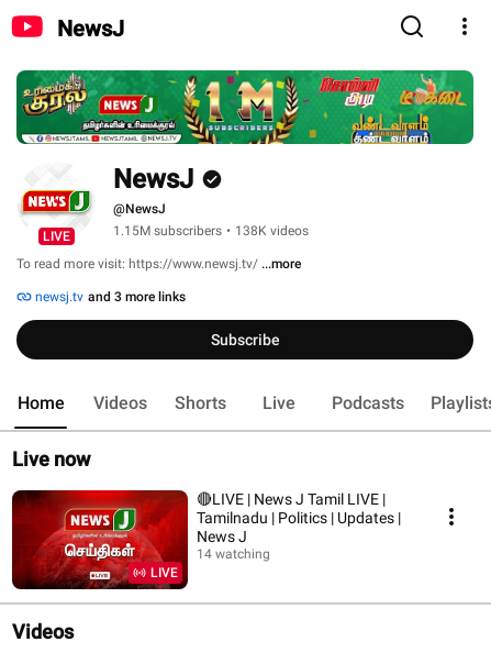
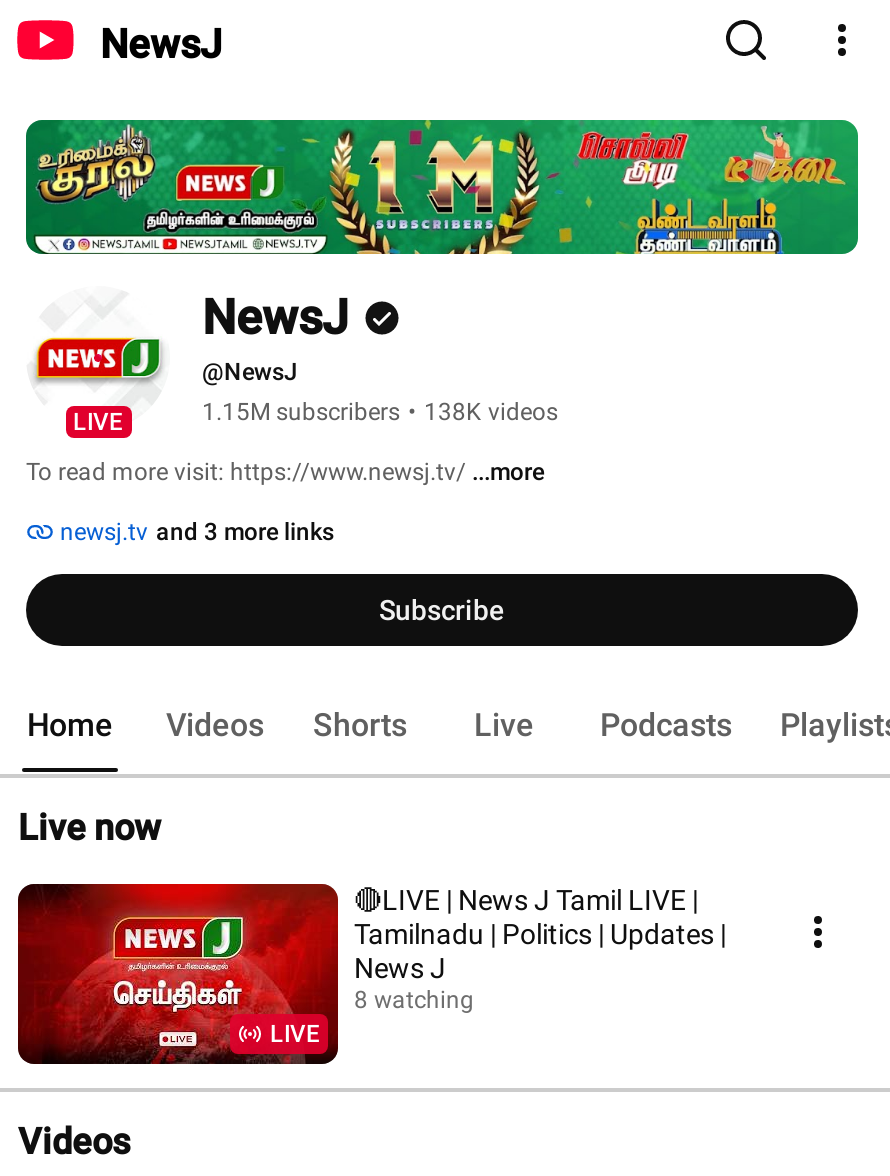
[197,546,270,562] 14 watching -> [354,986,474,1014] 8 watching

